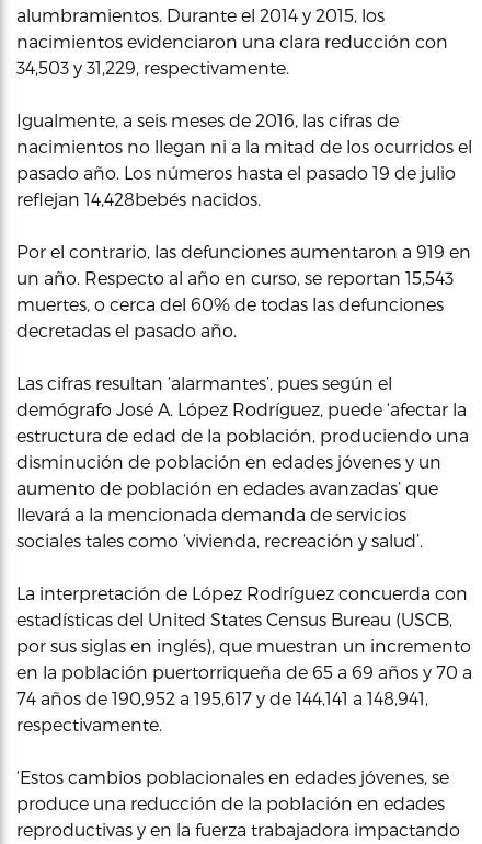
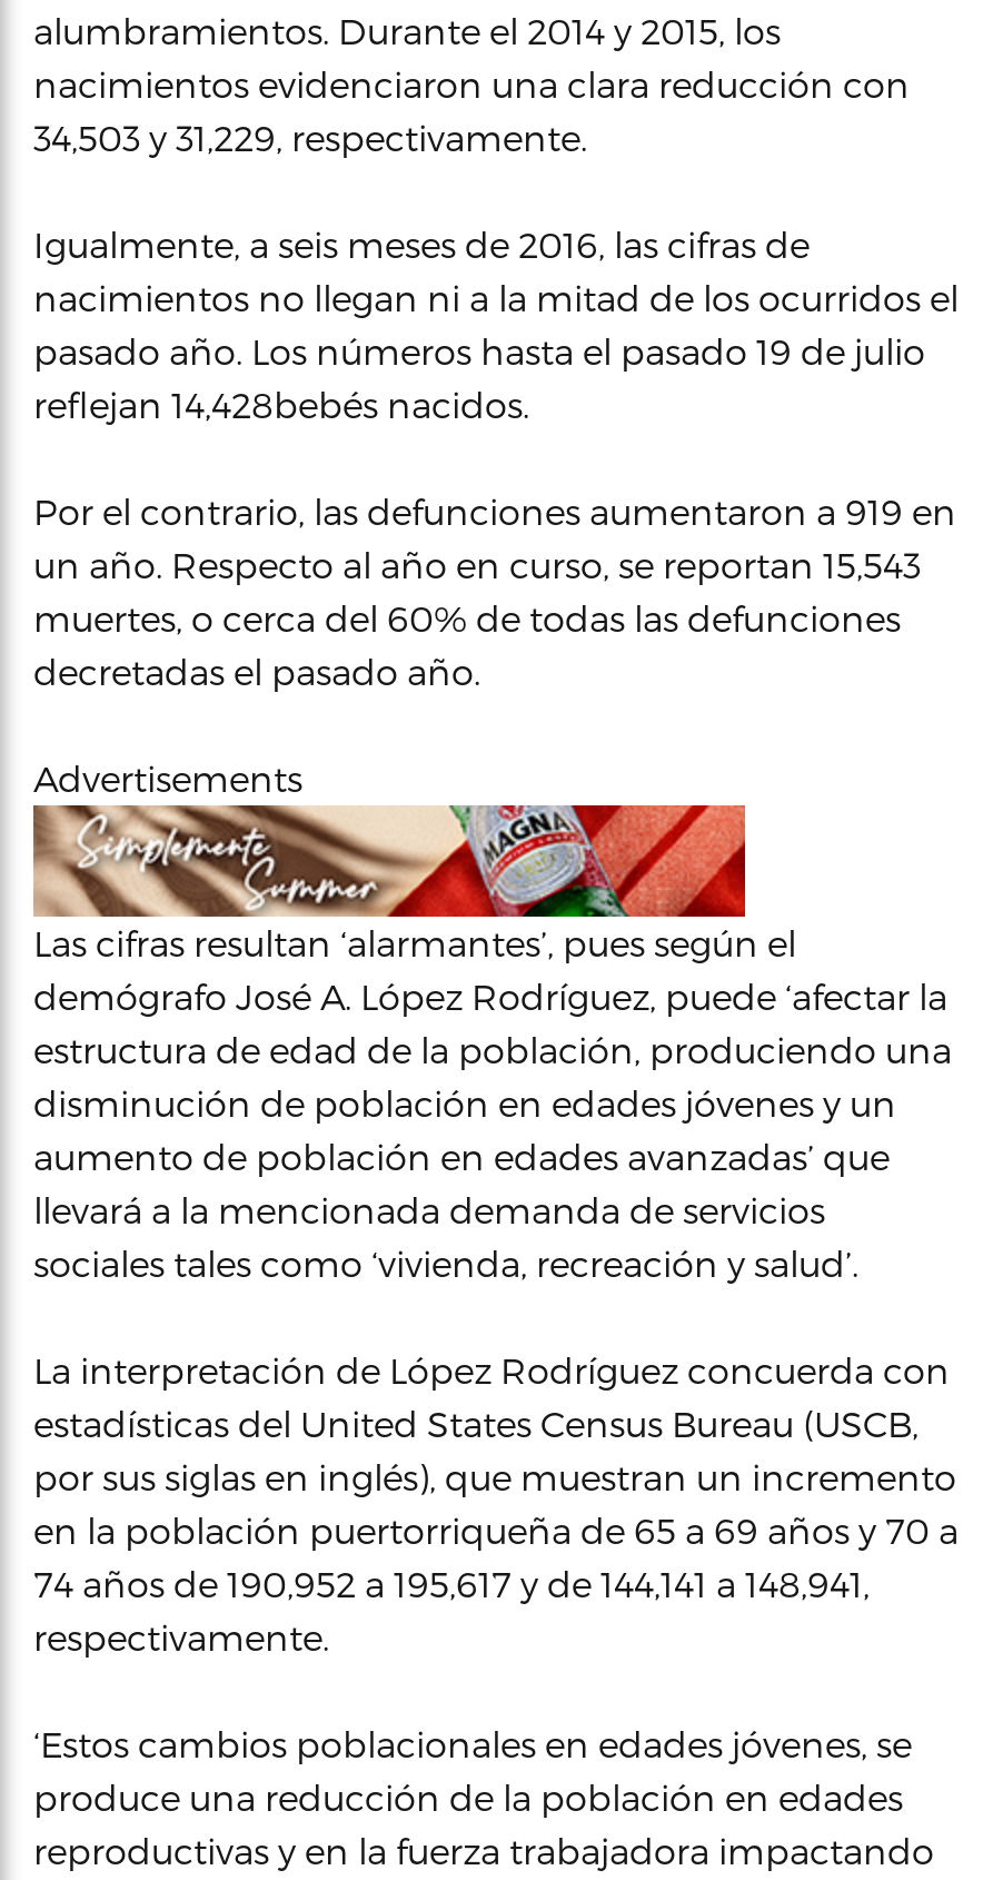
none -> [31,803,747,917] [image]
none -> [33,756,302,799] Advertisements

